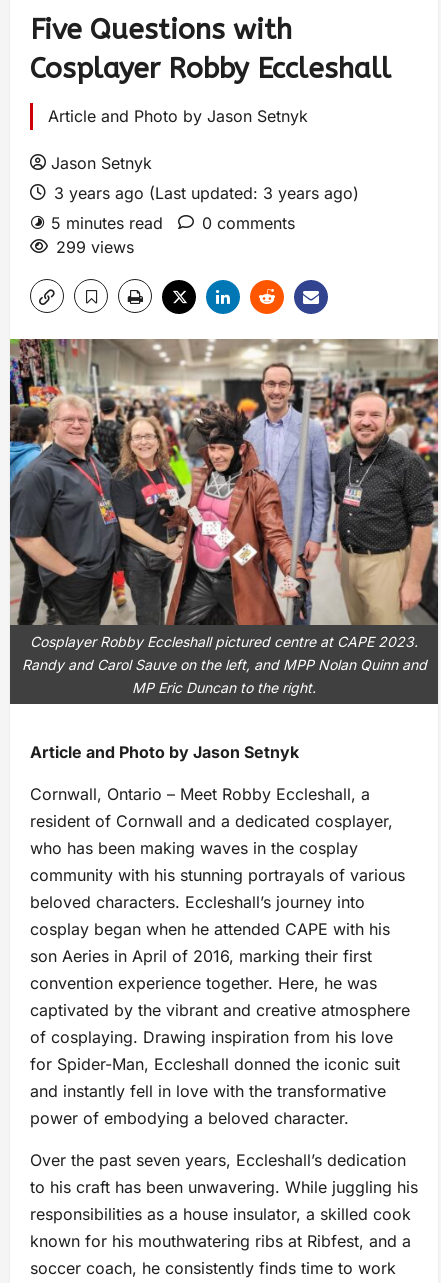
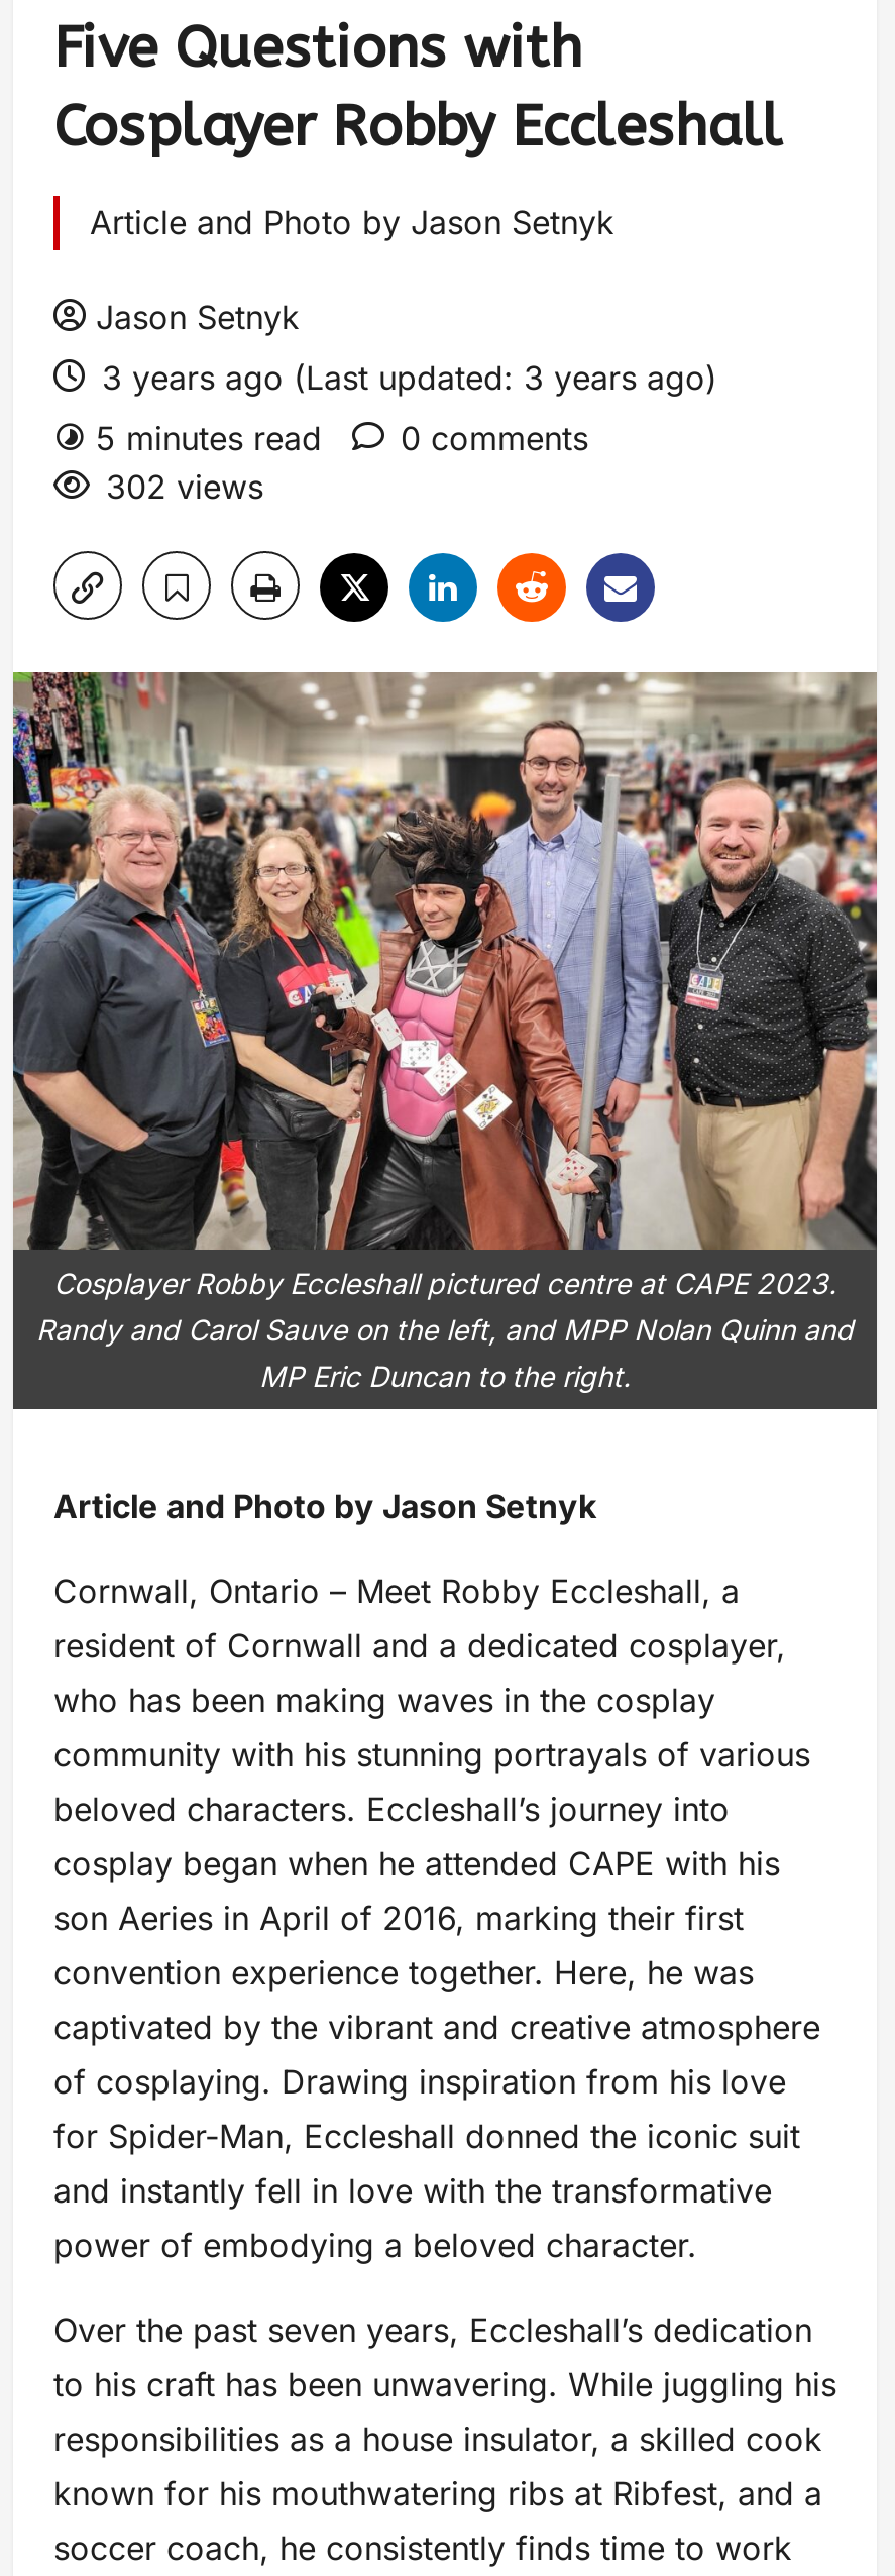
[56,237,134,257] 299 views -> [106,466,263,506] 302 views

